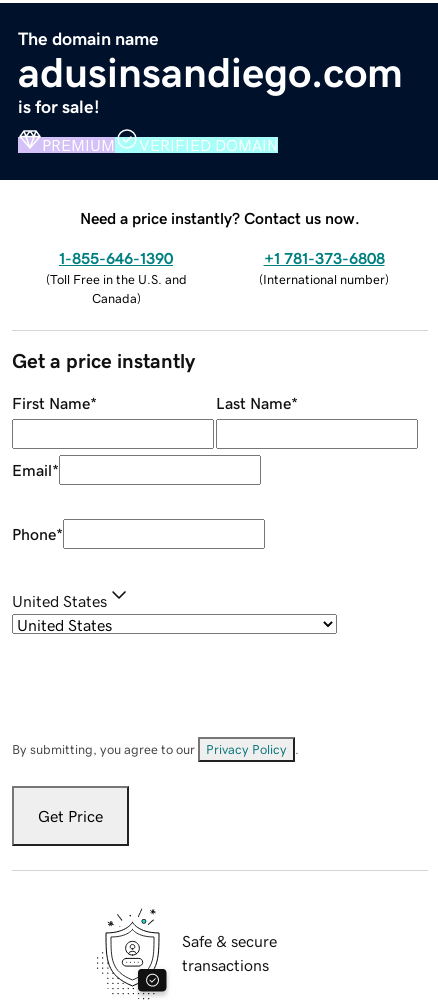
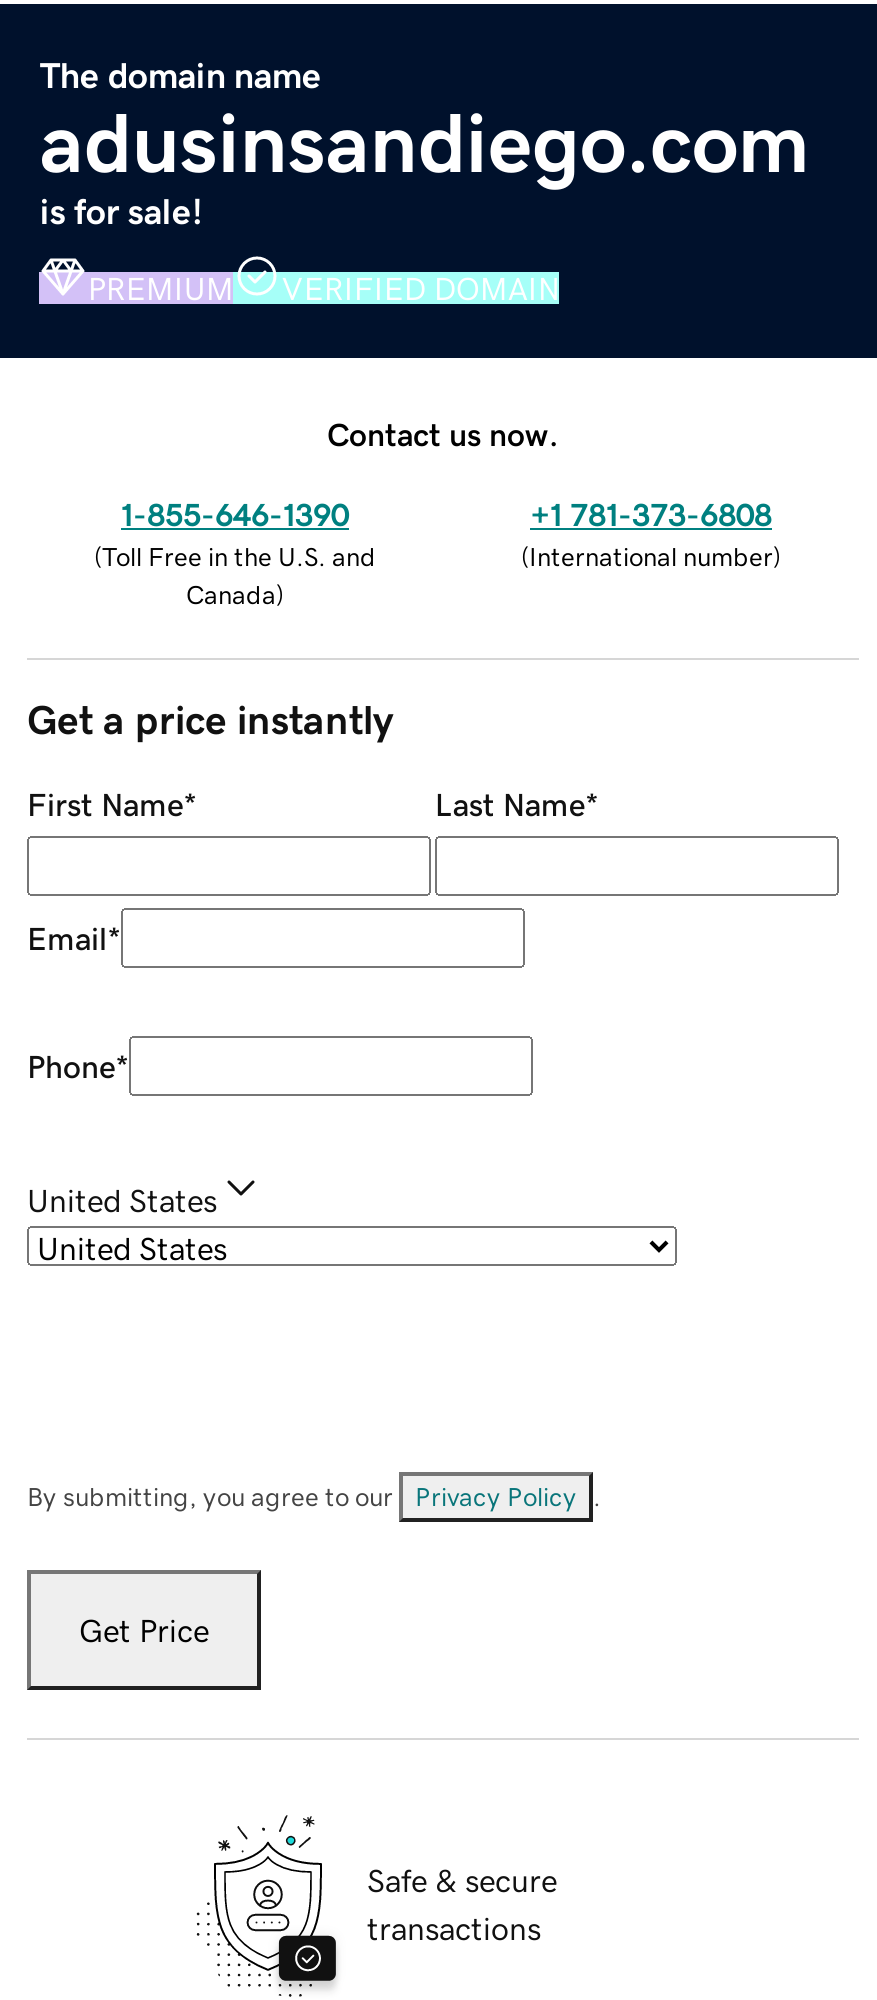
[80,210,360,226] Need a price instantly? Contact us now. -> [327,417,559,449] Contact us now.

